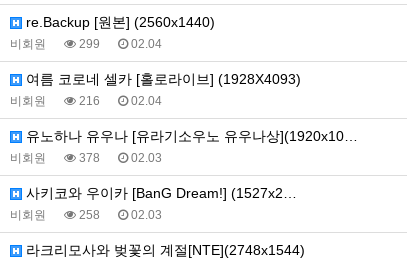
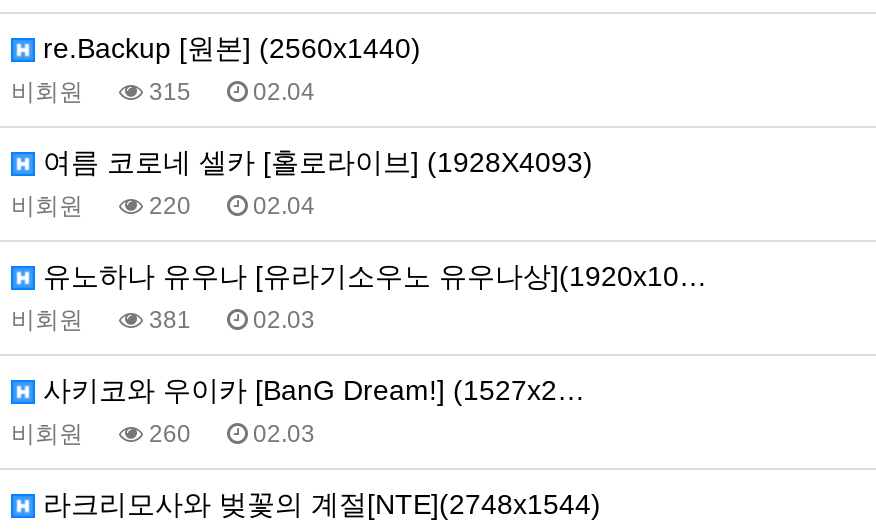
[76,37,162,51] 299 02.04 -> [143,78,315,106] 315 02.04
[76,94,162,108] 216 02.04 -> [143,192,315,220] 220 02.04
[76,151,162,165] 378 02.03 -> [143,306,315,334] 381 02.03
[76,208,162,222] 258 02.03 -> [143,420,315,448] 260 02.03

